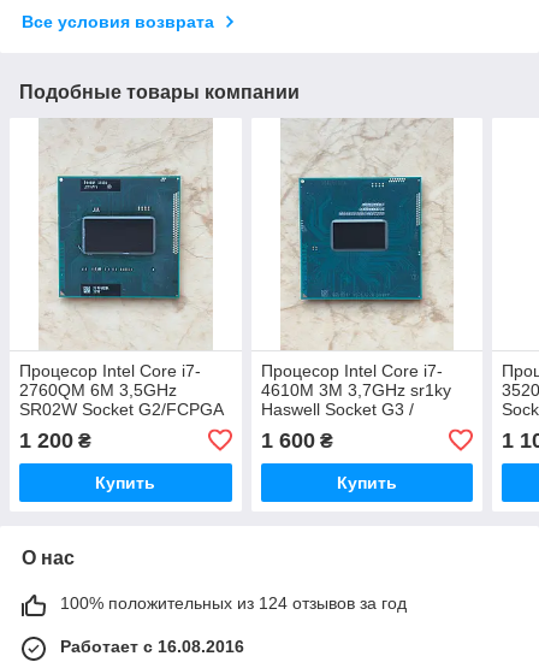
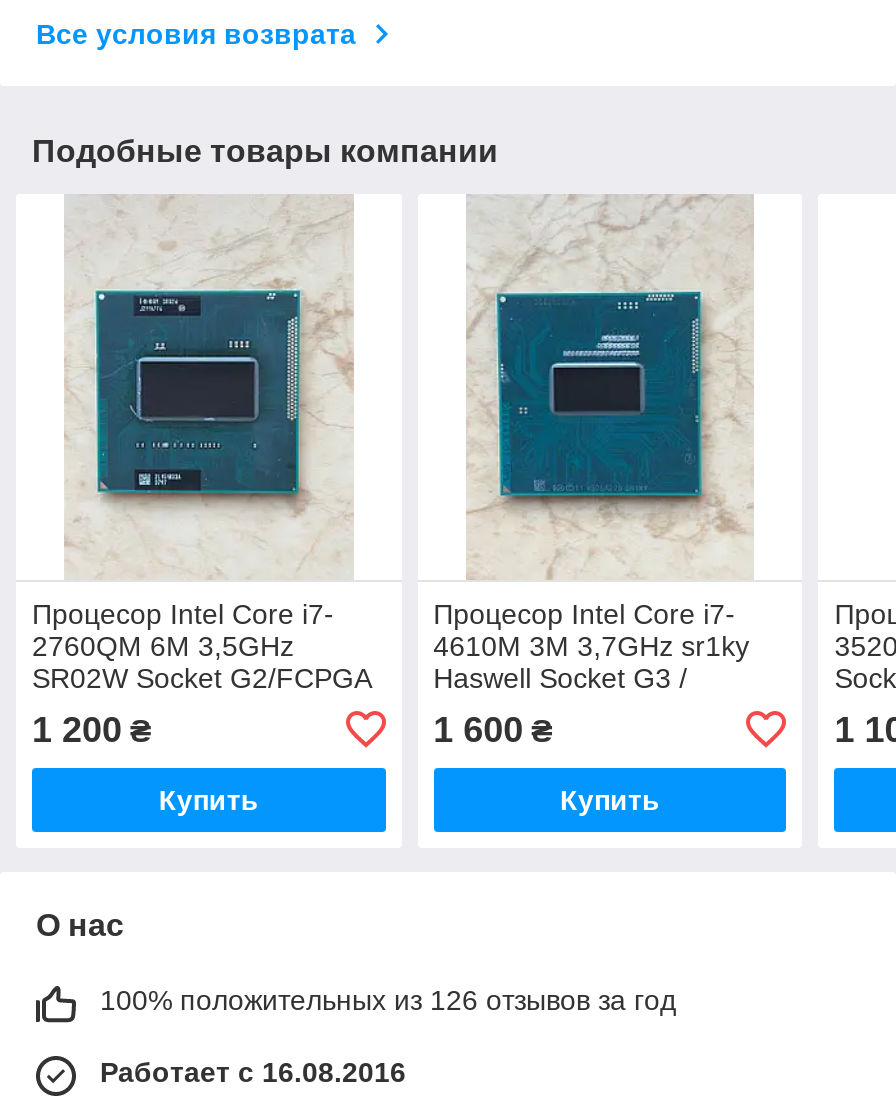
[60,593,407,612] 100% положительных из 124 отзывов за год -> [100,984,676,1016] 100% положительных из 126 отзывов за год

